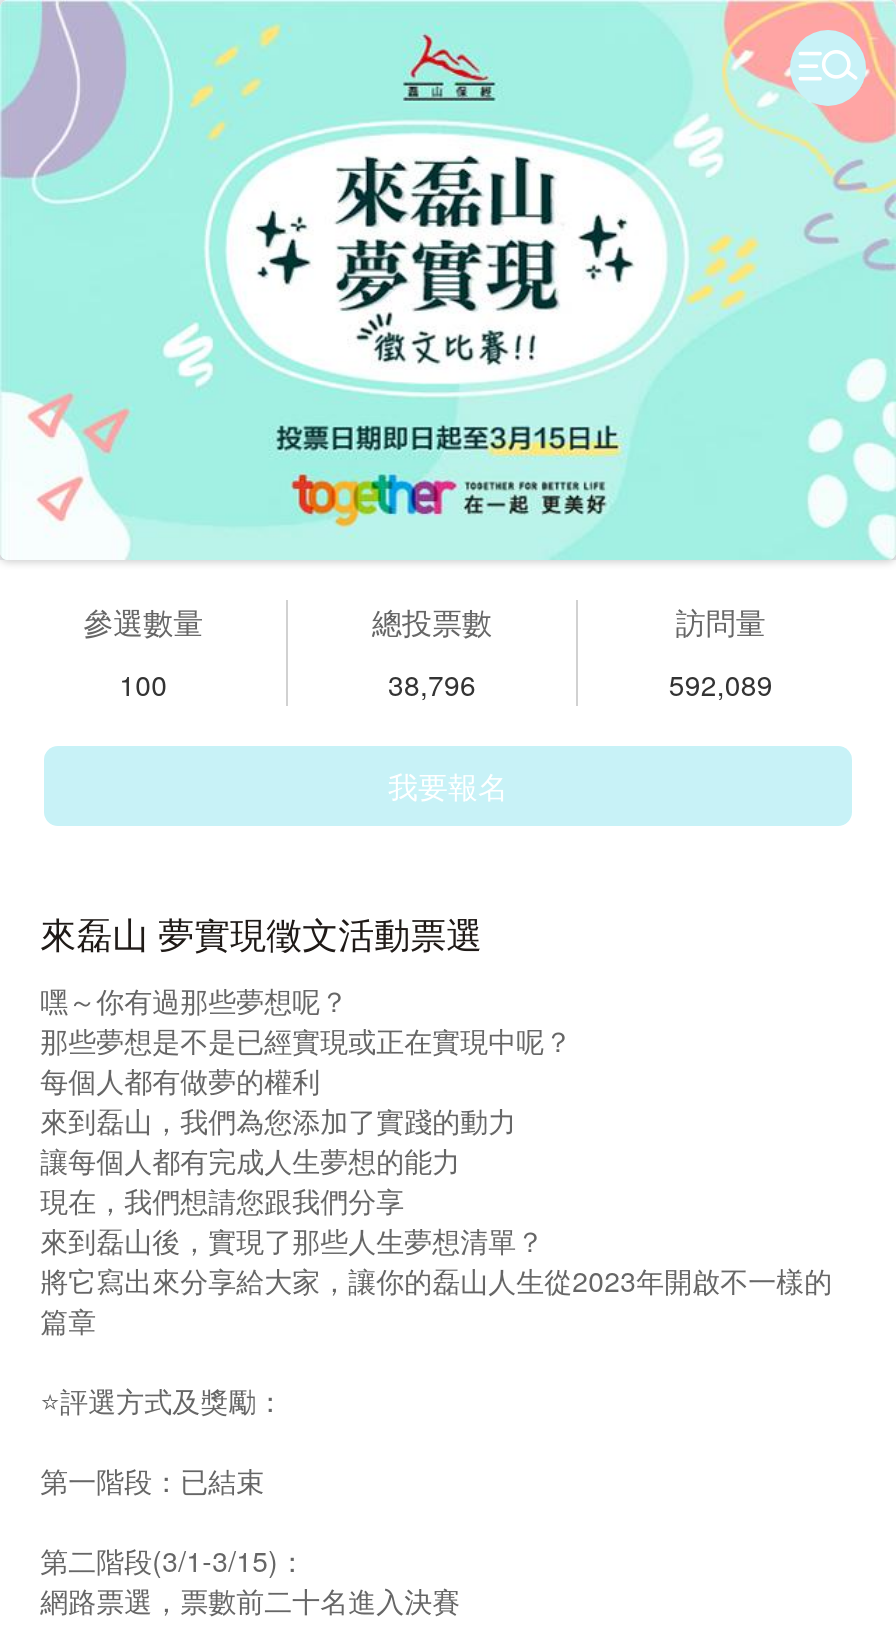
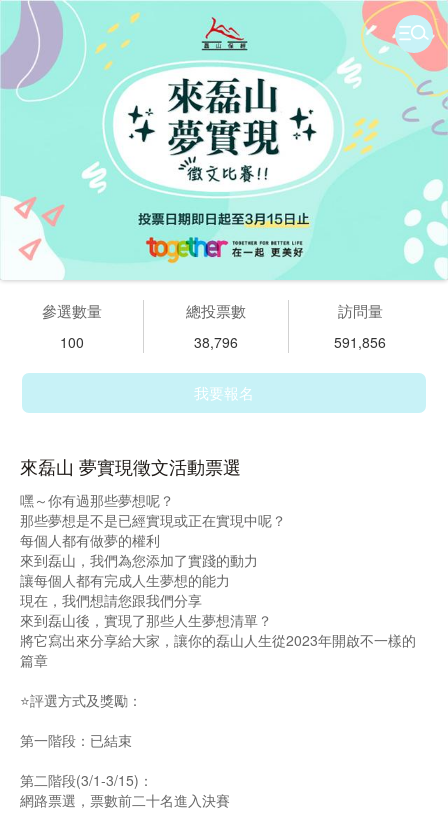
[669,664,773,704] 592,089 -> [334,332,386,352] 591,856

